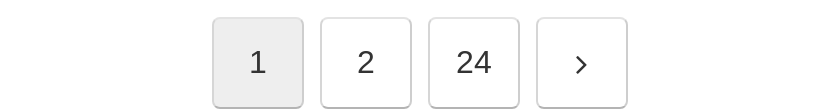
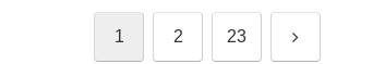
[456,44,492,78] 24 -> [227,27,246,46] 23

